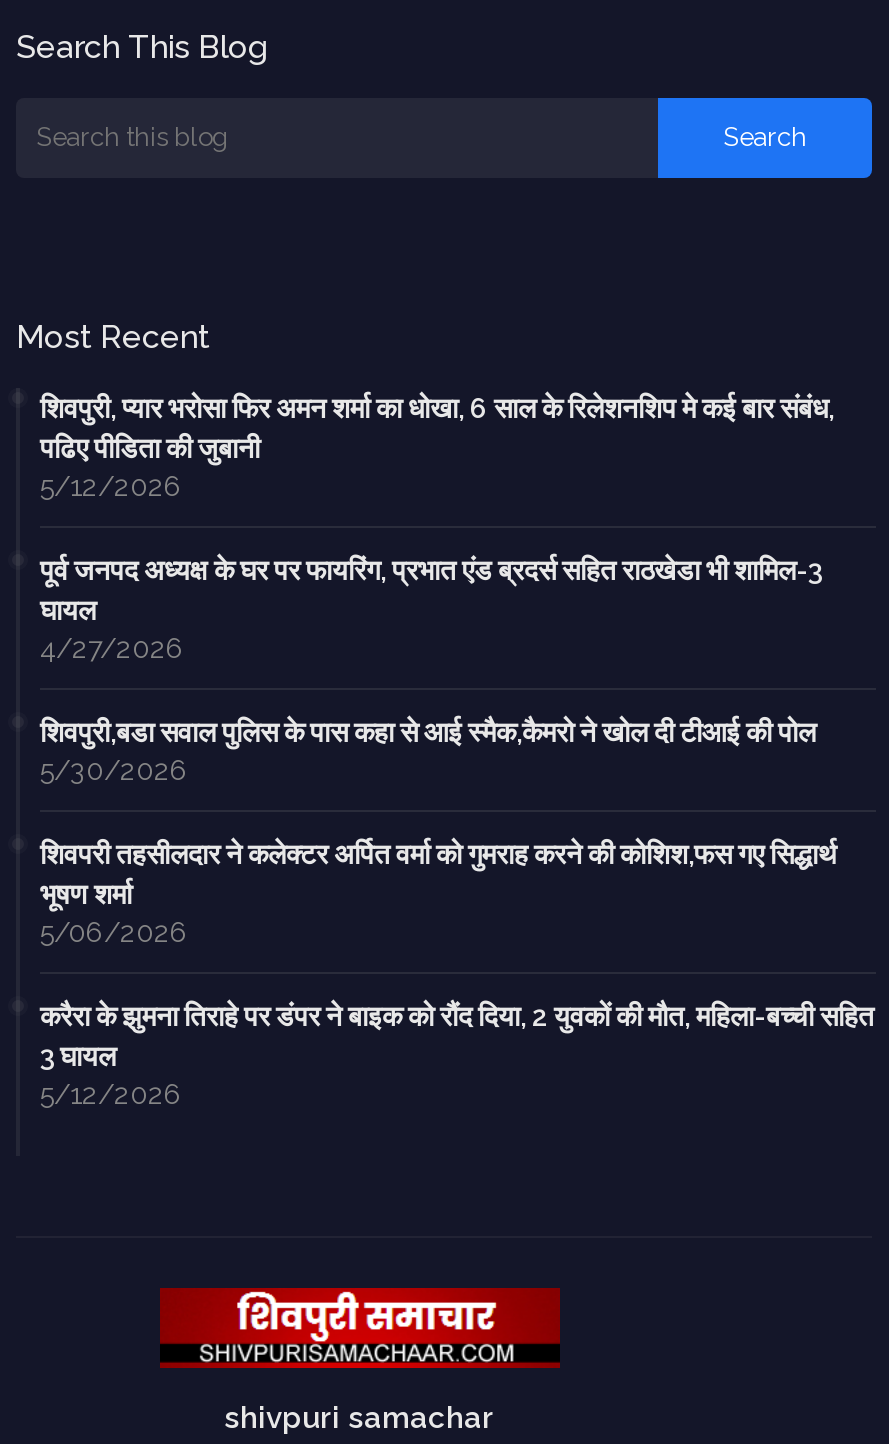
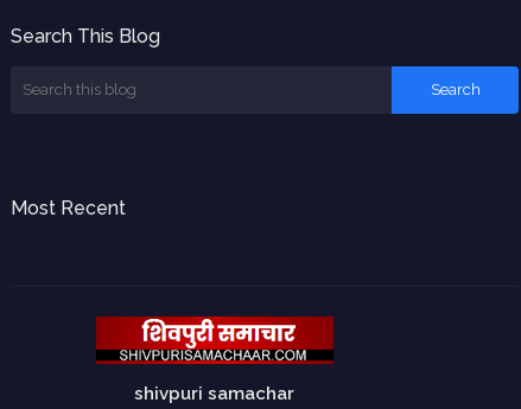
[40,391,874,1109] शिवपुरी, प्यार भरोसा फिर अमन शर्मा का धोखा, 6 साल के रिलेशनशिप मे कई बार संबंध, | पढिए पीडिता की जुबानी | 5/12/2026 | पूर्व जनपद अध्यक्ष के घर पर फायरिंग, प्रभात एंड ब्रदर्स सहित राठखेडा भी शामिल-3 | घायल | 4/27/2026 | शिवपुरी,बडा सवाल पुलिस के पास कहा से आई स्मैक,कैमरो ने खोल दी टीआई की पोल | 5/30/2026 | शिवपरी तहसीलदार ने कलेक्टर अर्पित वर्मा को गुमराह करने की कोशिश,फस गए सिद्धार्थ | भूषण शर्मा | 5/06/2026 | करैरा के झुमना तिराहे पर डंपर ने बाइक को रौंद दिया, 2 युवकों की मौत, महिला-बच्ची सहित | 3 घायल | 5/12/2026 -> none

